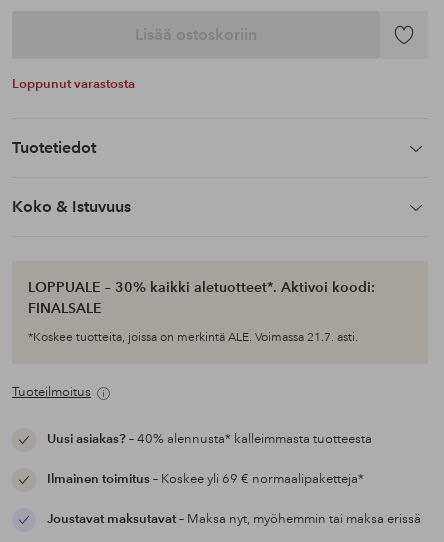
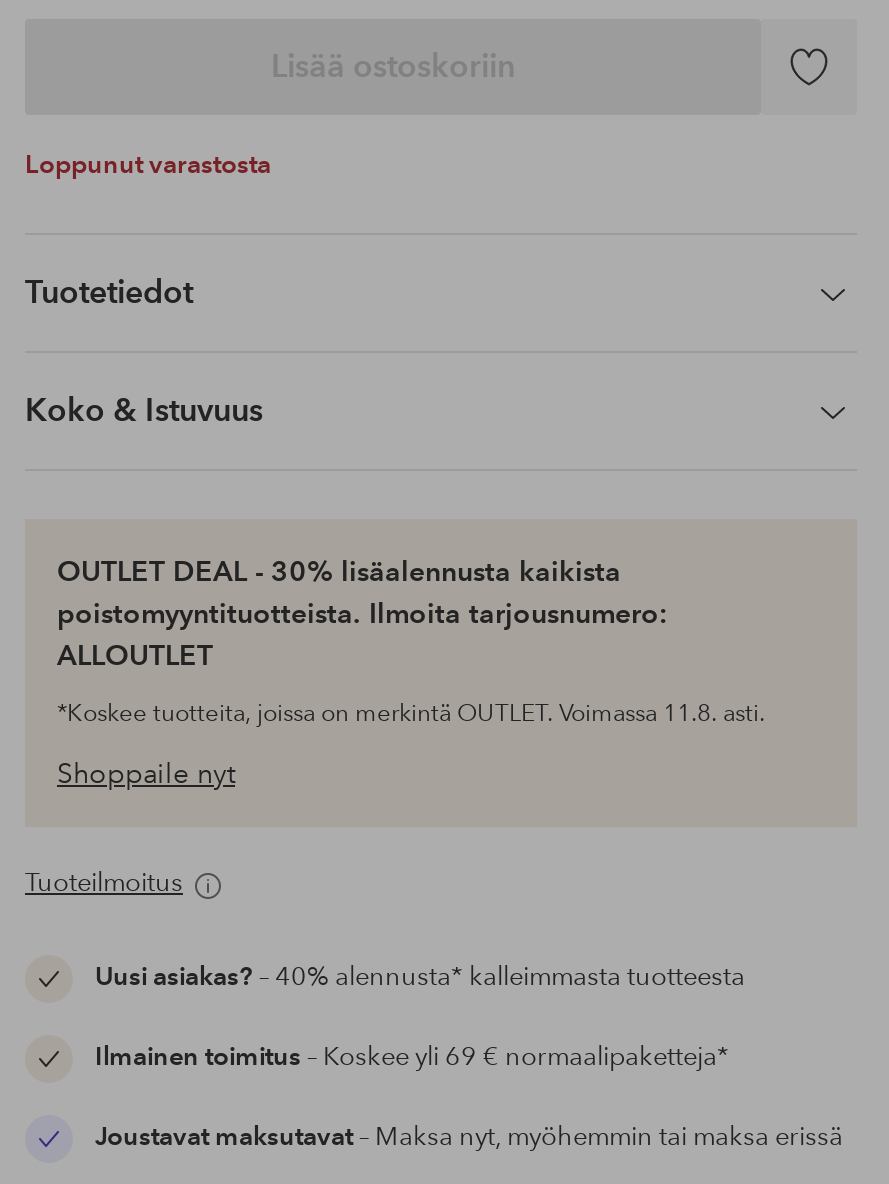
[28,278,375,345] LOPPUALE – 30% kaikki aletuotteet*. Aktivoi koodi: | FINALSALE | *Koskee tuotteita, joissa on merkintä ALE. Voimassa 21.7. asti. -> [57,554,765,792] OUTLET DEAL - 30% lisäalennusta kaikista | poistomyyntituotteista. Ilmoita tarjousnumero: | ALLOUTLET | *Koskee tuotteita, joissa on merkintä OUTLET. Voimassa 11.8. asti. | Shoppaile nyt

